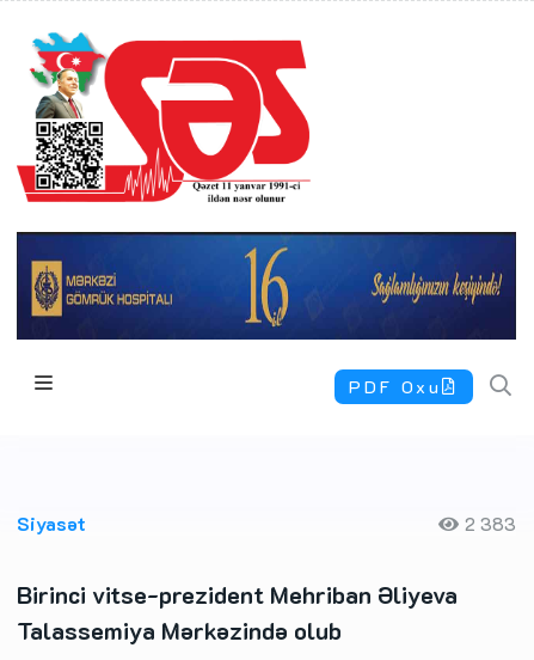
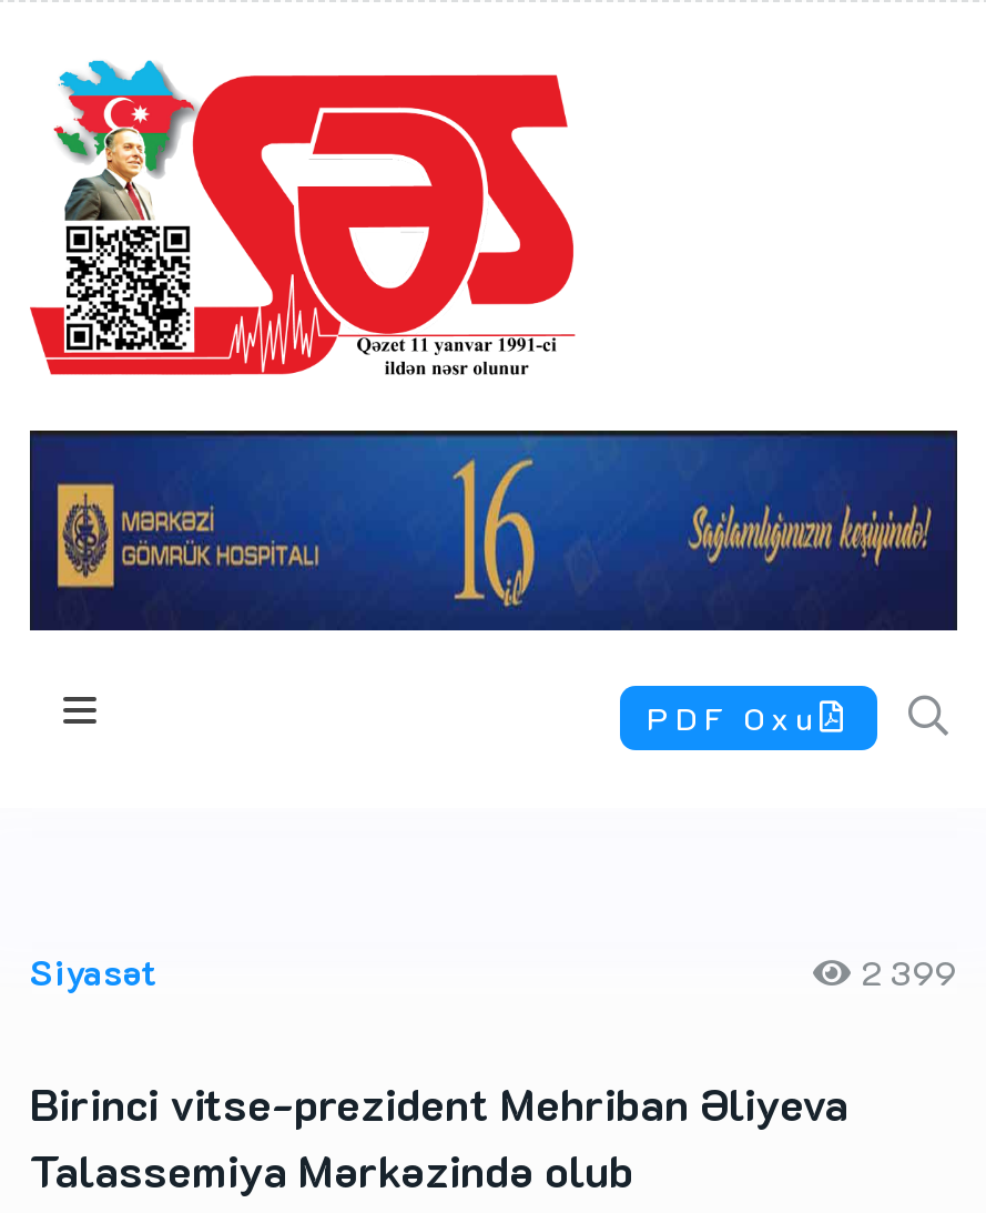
[465,511,516,535] 2 383 -> [862,950,957,994] 2 399

